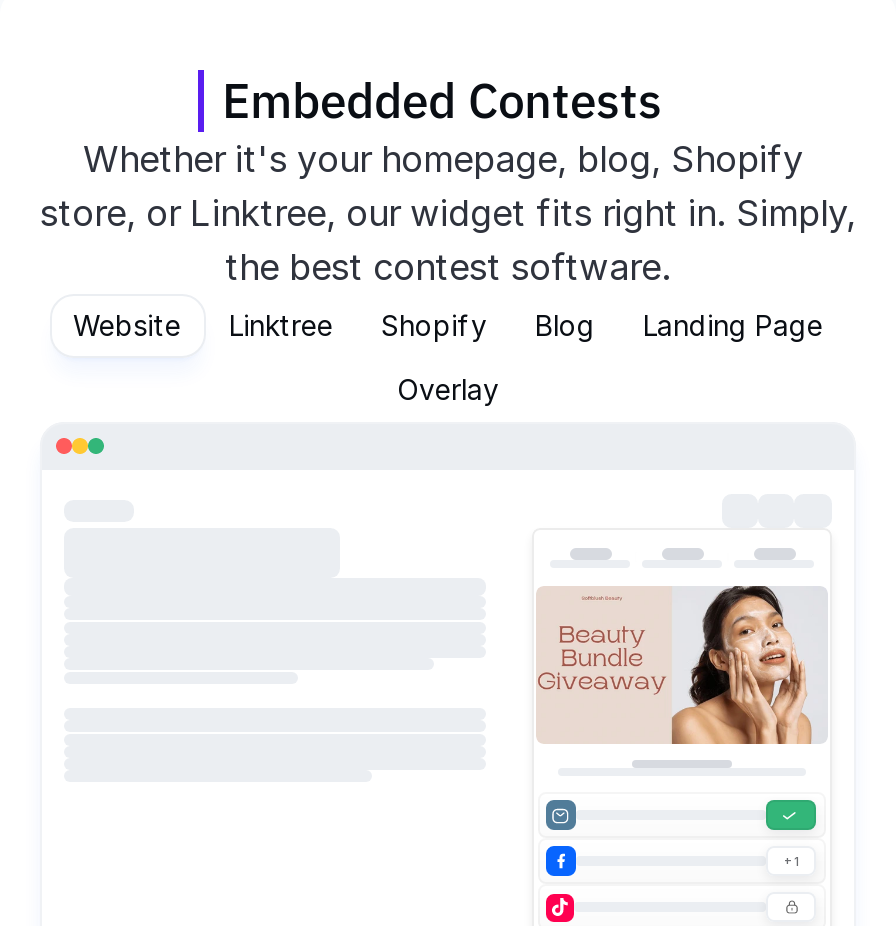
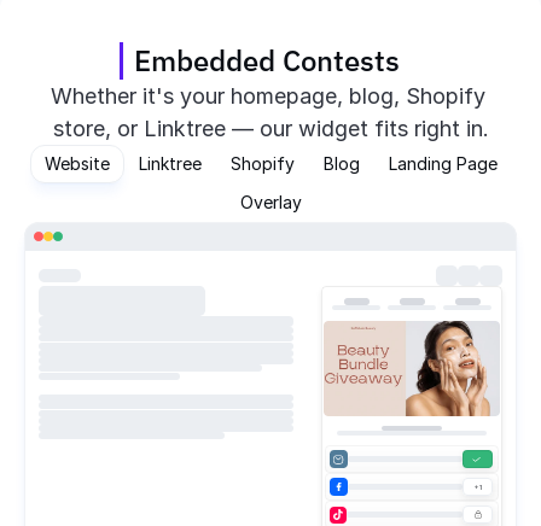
[40,192,856,288] store, or Linktree, our widget fits right in. Simply, | the best contest software. -> [53,116,488,141] store, or Linktree — our widget fits right in.

